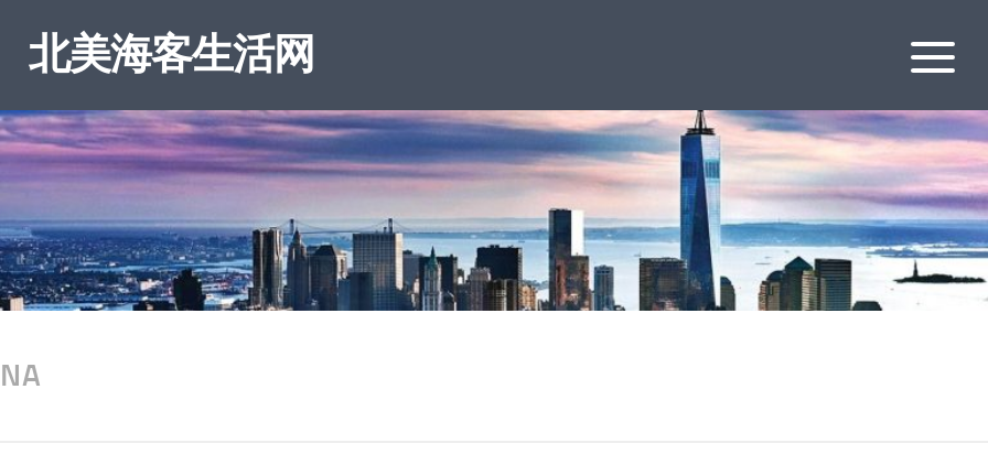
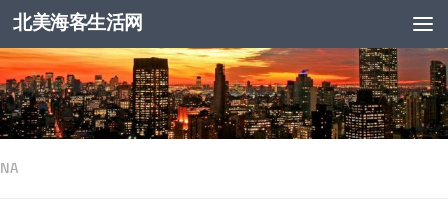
[7,108,981,313] [image] -> [3,47,445,140] [image]

